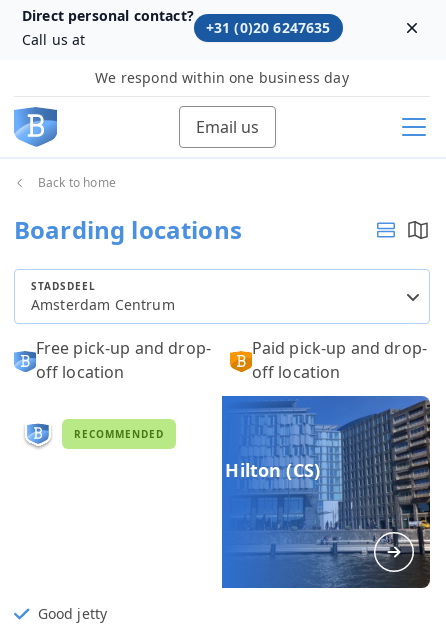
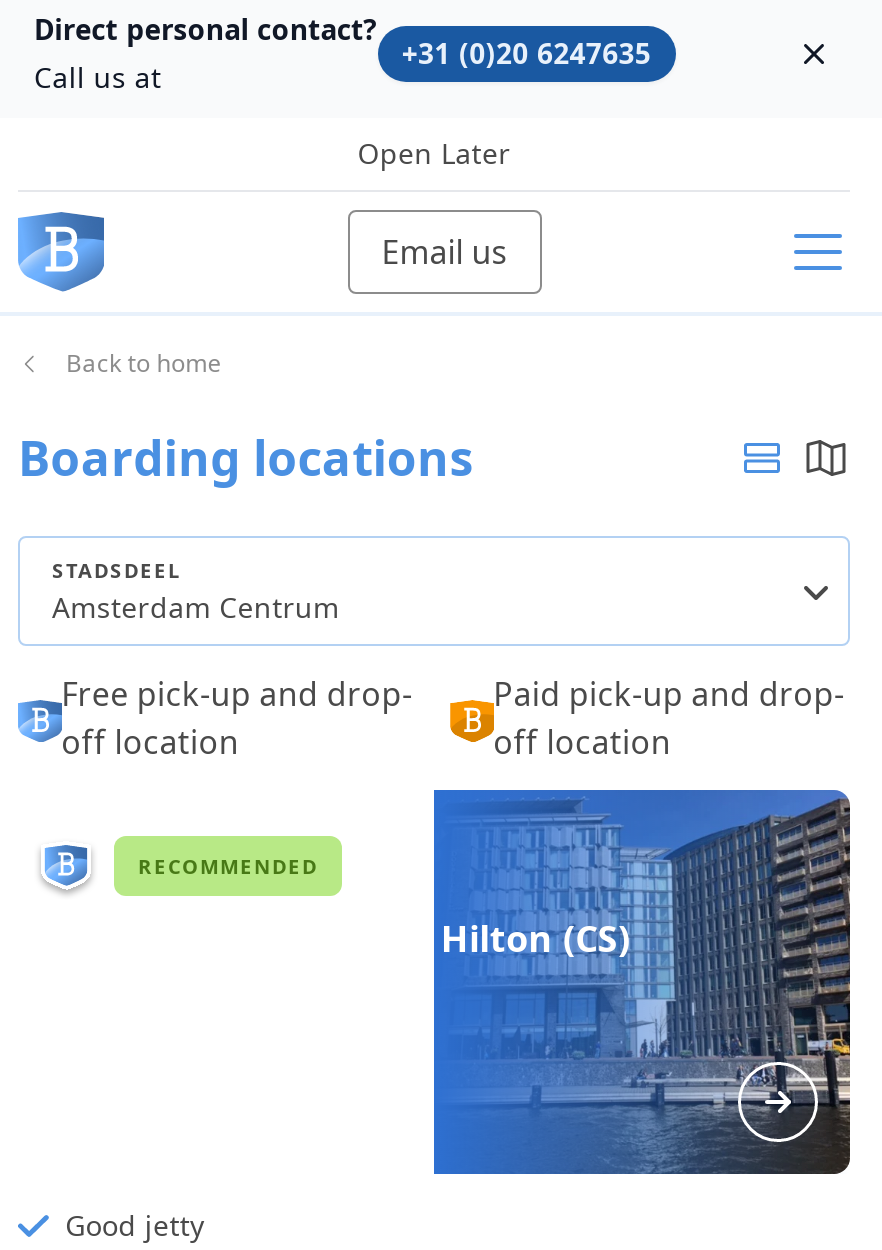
[95,68,349,87] We respond within one business day -> [357,134,511,172] Open Later

